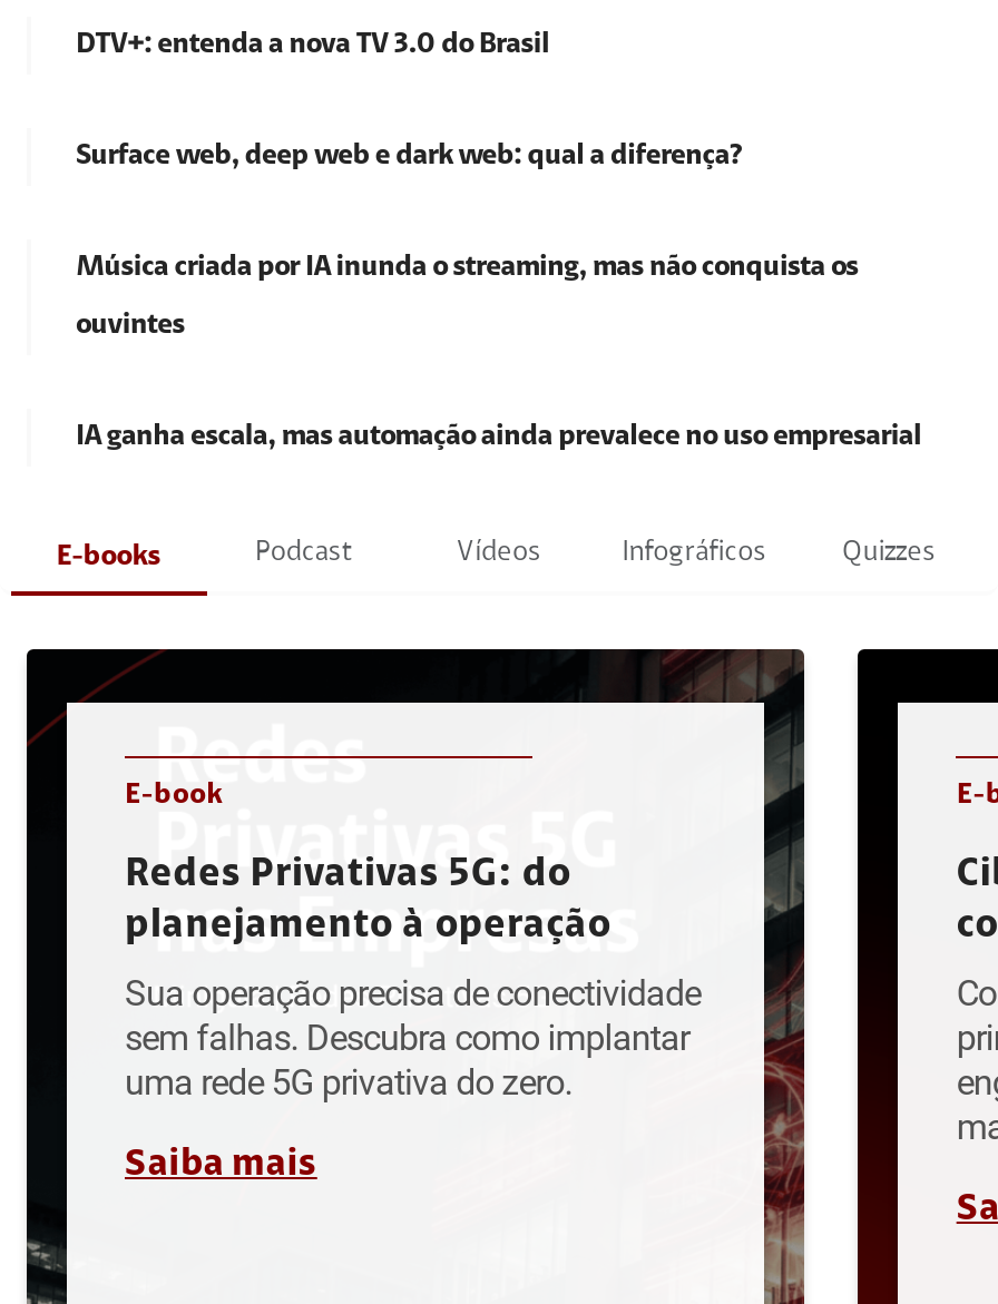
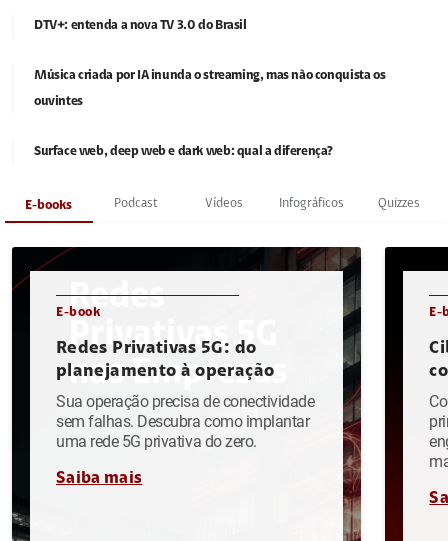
moved [76,141,742,170] -> [34,145,333,158]: Surface web, deep web e dark web: qual a diferença?
[76,421,922,450] IA ganha escala, mas automação ainda prevalece no uso empresarial -> none

